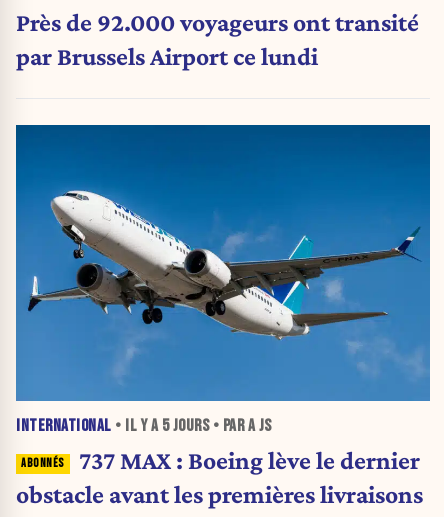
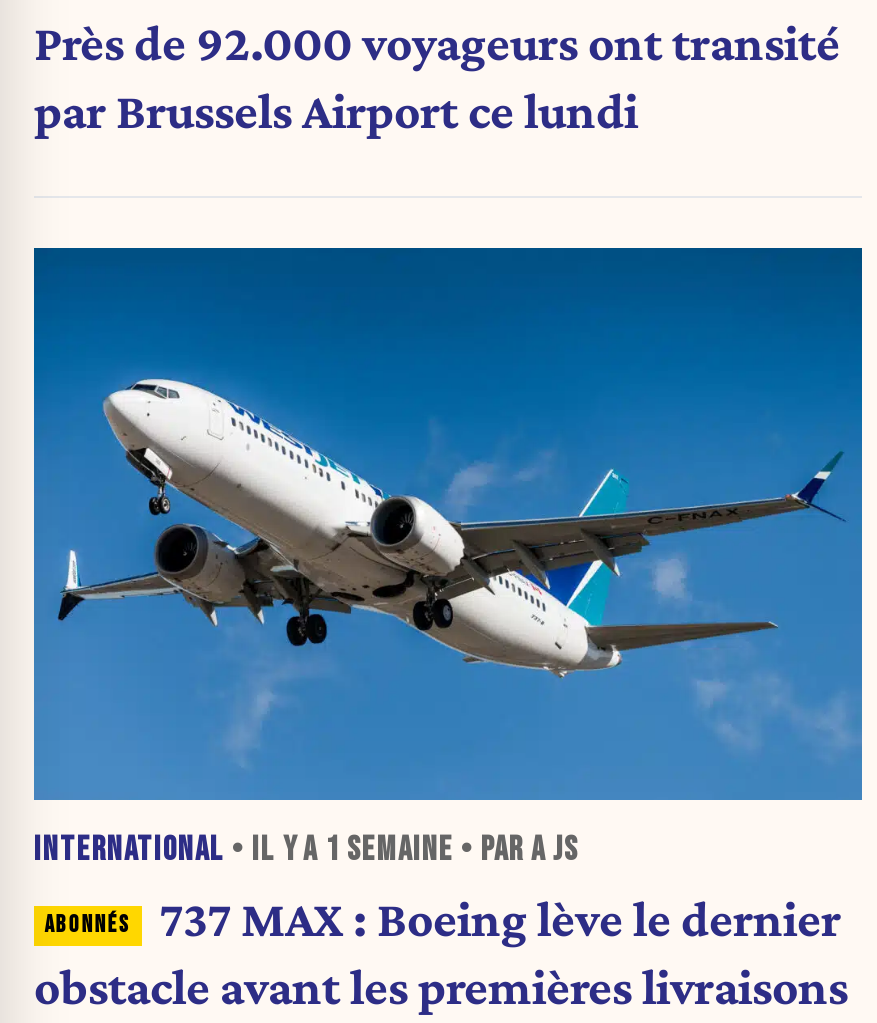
[16,416,271,436] INTERNATIONAL • IL Y A 5 JOURS • PAR A JS -> [34,830,579,870] INTERNATIONAL • IL Y A 1 SEMAINE • PAR A JS

